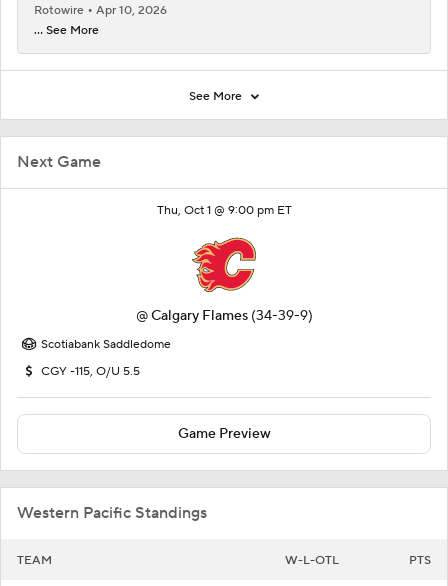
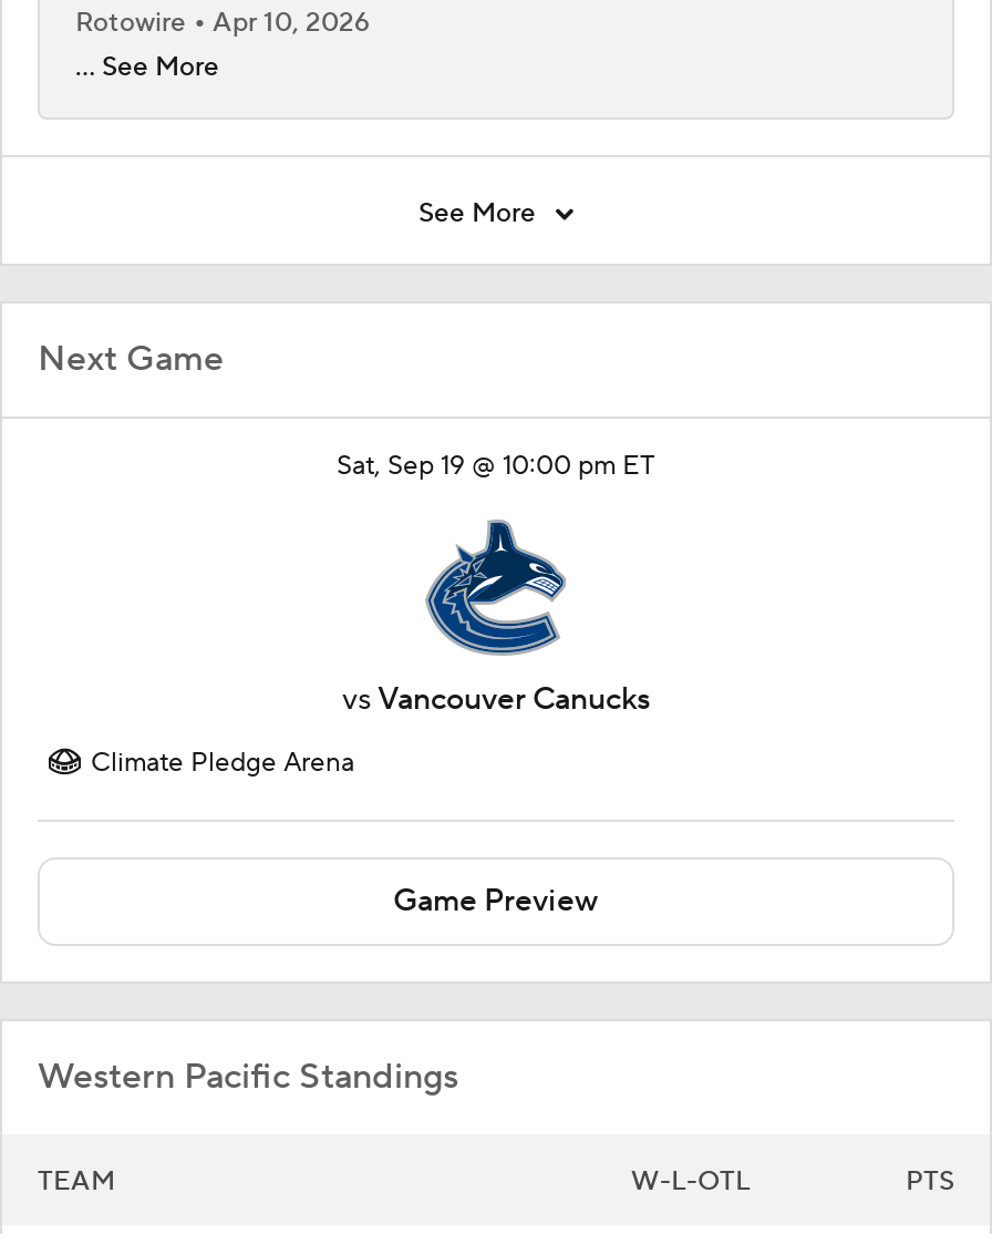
[156,203,291,218] Thu, Oct 1 @ 9:00 pm ET -> [337,450,655,483] Sat, Sep 19 @ 10:00 pm ET
[41,252,312,379] [image] | @ Calgary Flames (34-39-9) | Scotiabank Saddledome | CGY -115, O/U 5.5 -> [91,518,650,780] [image] | vs Vancouver Canucks | Climate Pledge Arena

